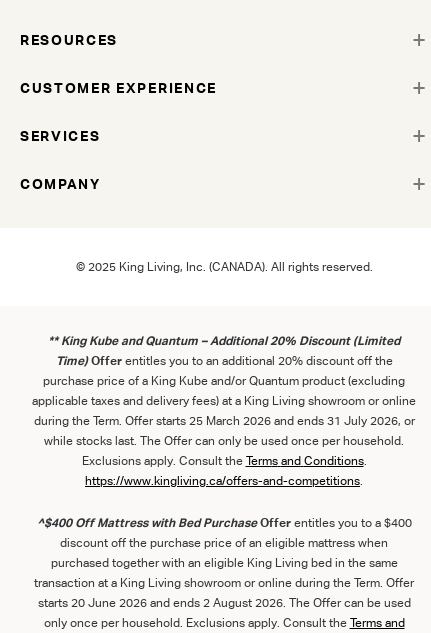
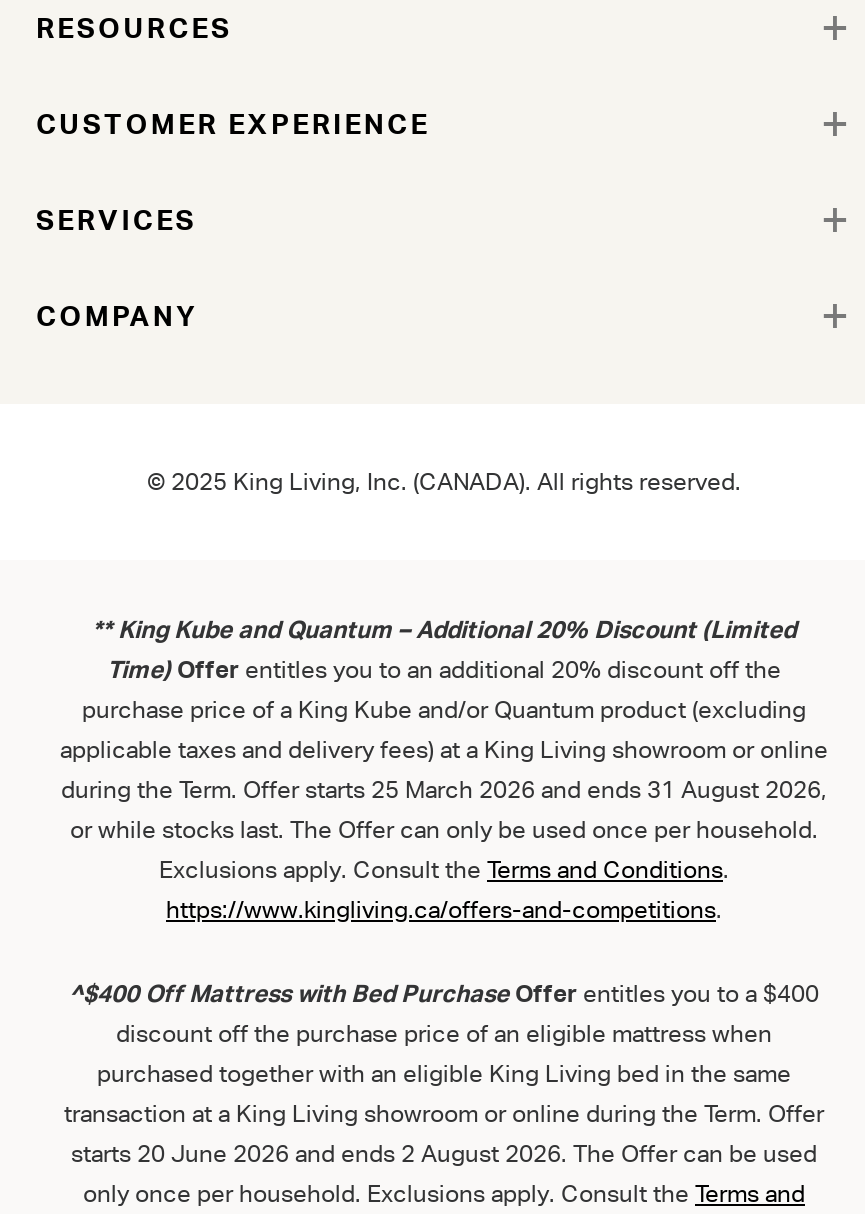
[33,413,414,448] during the Term. Offer starts 25 March 2026 and ends 31 July 2026, or | while stocks last. The Offer can only be used once per household. -> [61,774,827,844] during the Term. Offer starts 25 March 2026 and ends 31 August 2026, | or while stocks last. The Offer can only be used once per household.

